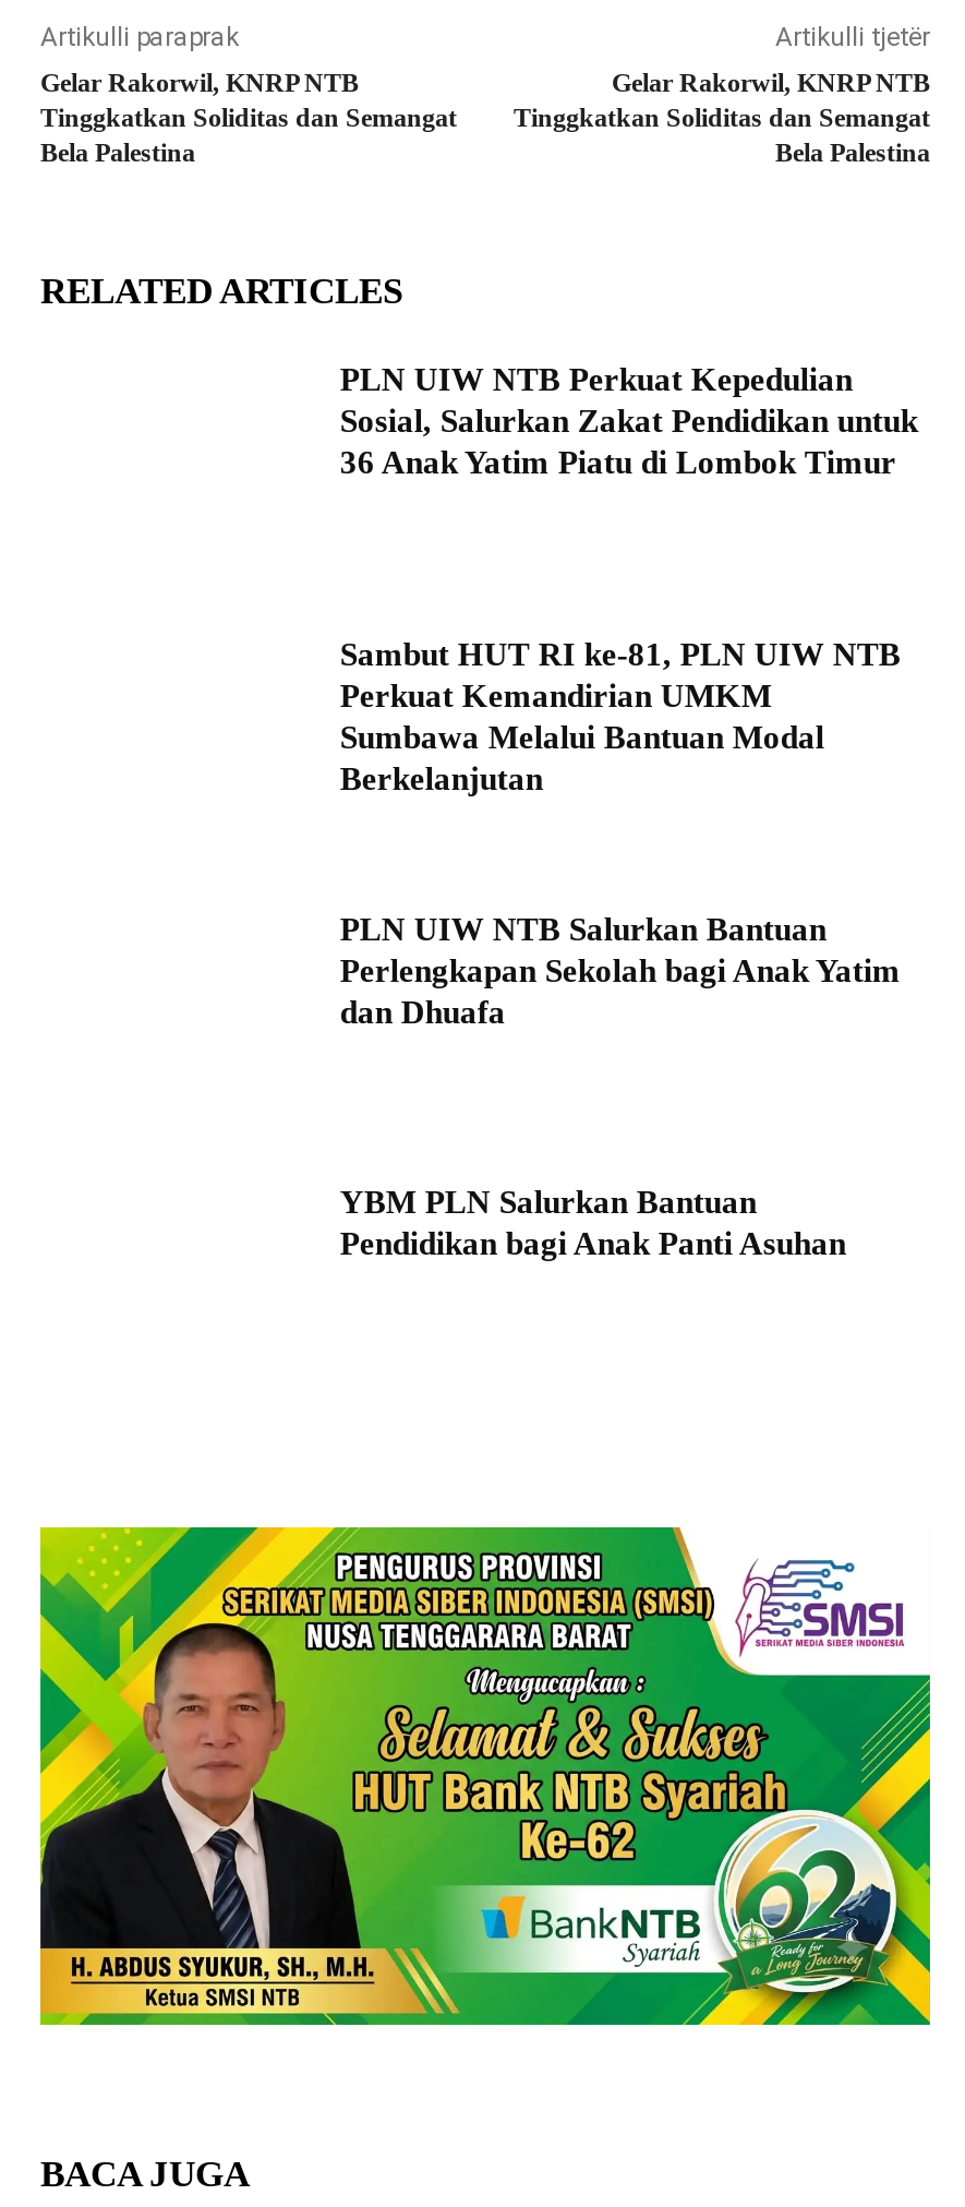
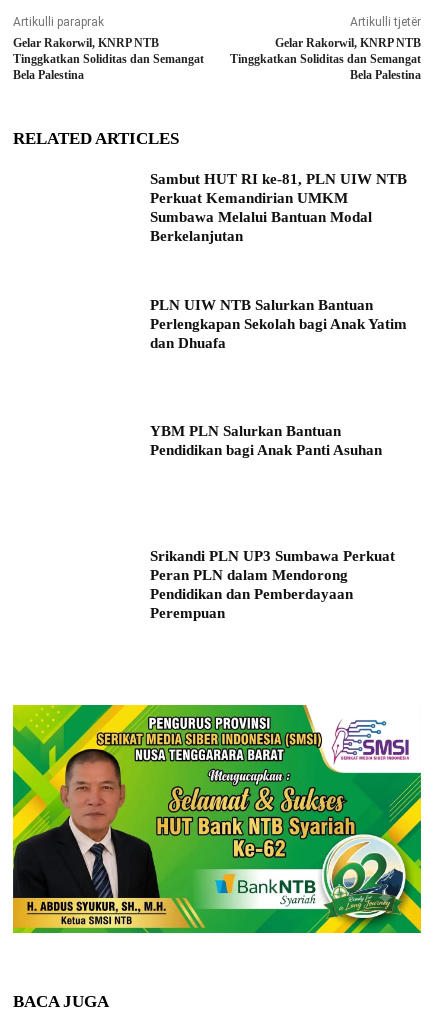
[340,363,918,481] PLN UIW NTB Perkuat Kepedulian | Sosial, Salurkan Zakat Pendidikan untuk | 36 Anak Yatim Piatu di Lombok Timur -> none
moved [340,637,900,1262] -> [150,171,407,458]: Sambut HUT RI ke-81, PLN UIW NTB | Perkuat Kemandirian UMKM | Sumbawa Melalui Bantuan Modal | ... | YBM PLN Salurkan Bantuan | Pendidikan bagi Anak Panti Asuhan
none -> [150,548,395,621] Srikandi PLN UP3 Sumbawa Perkuat | Peran PLN dalam Mendorong | Pendidikan dan Pemberdayaan | Perempuan

